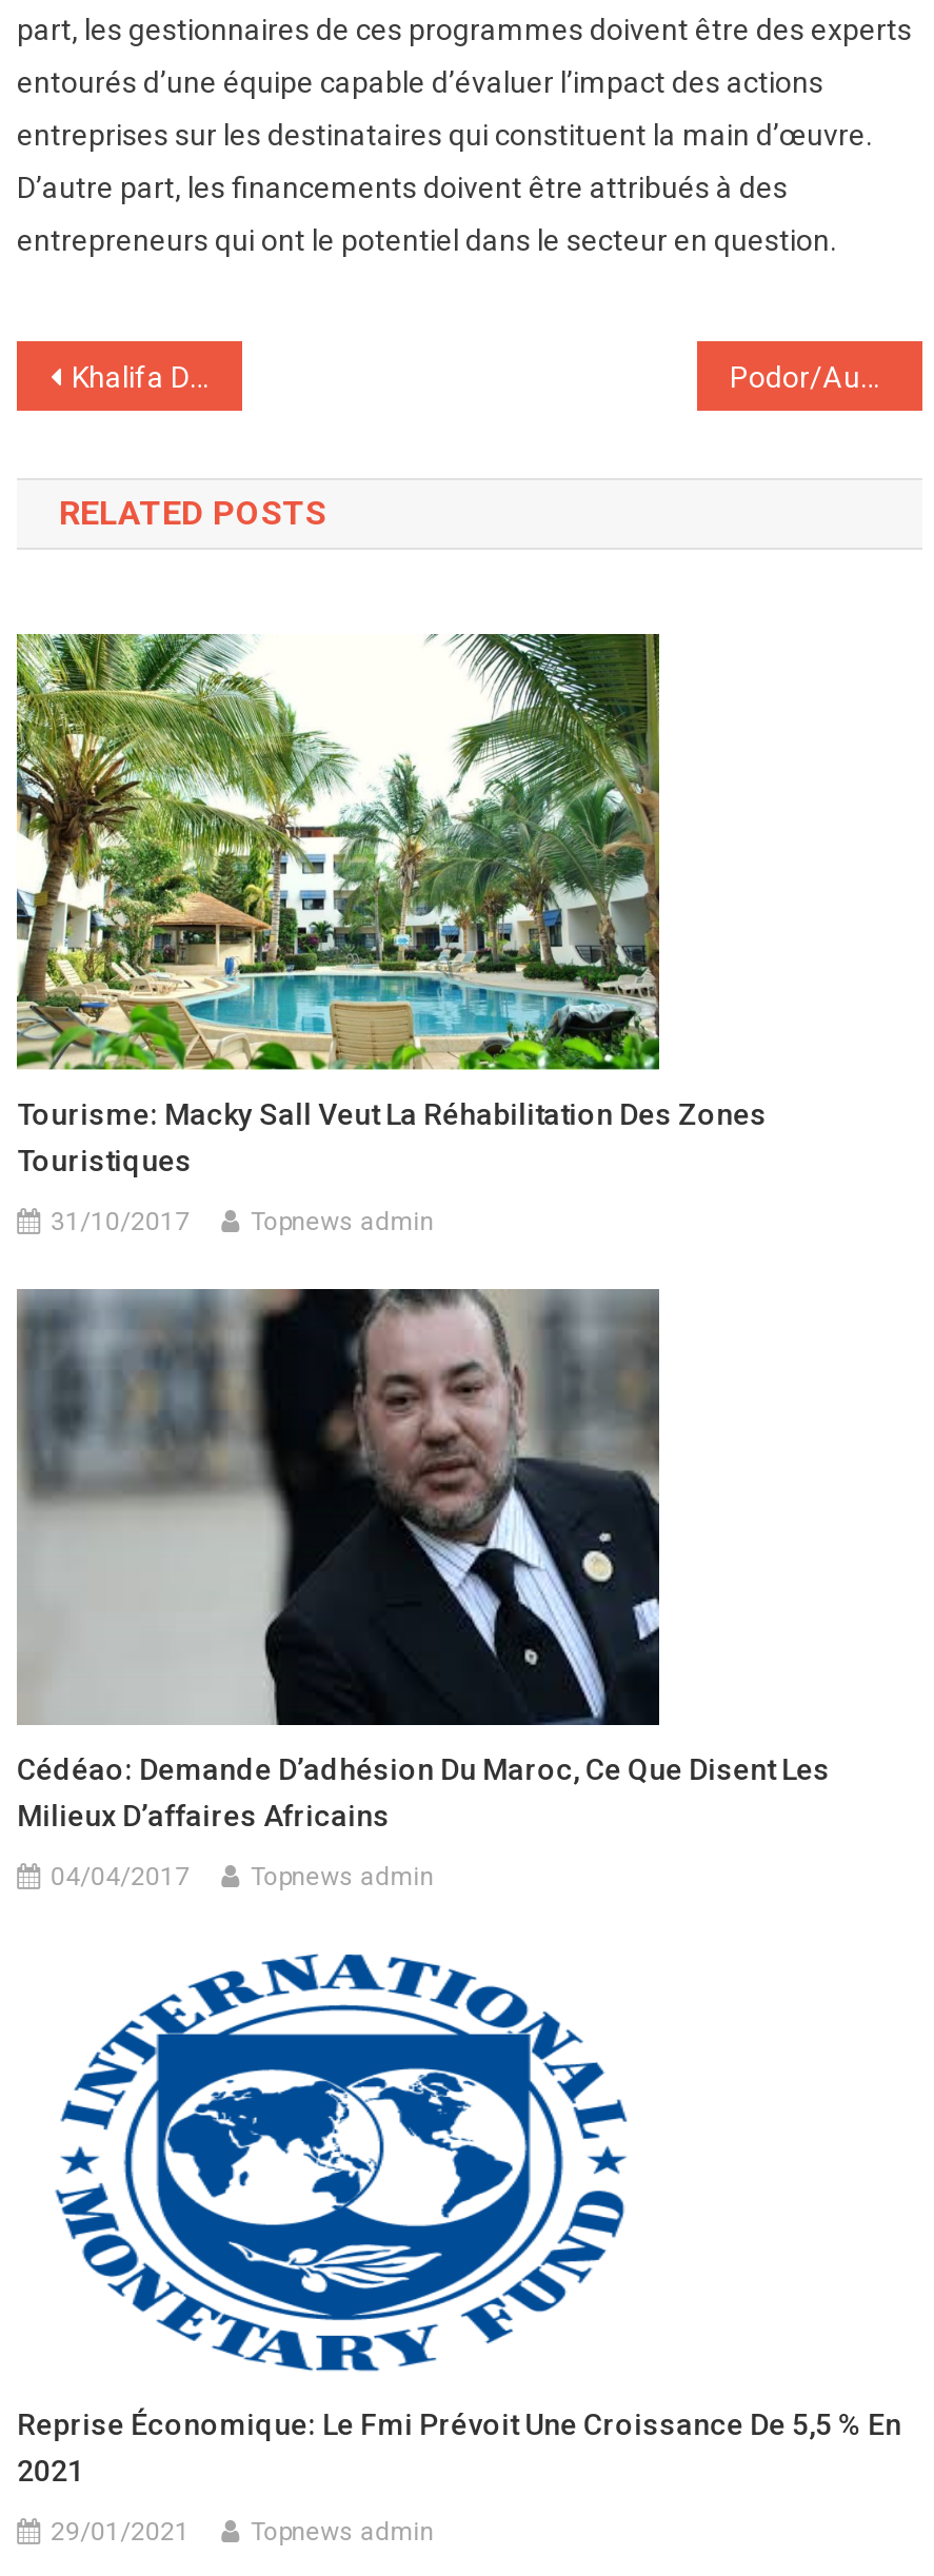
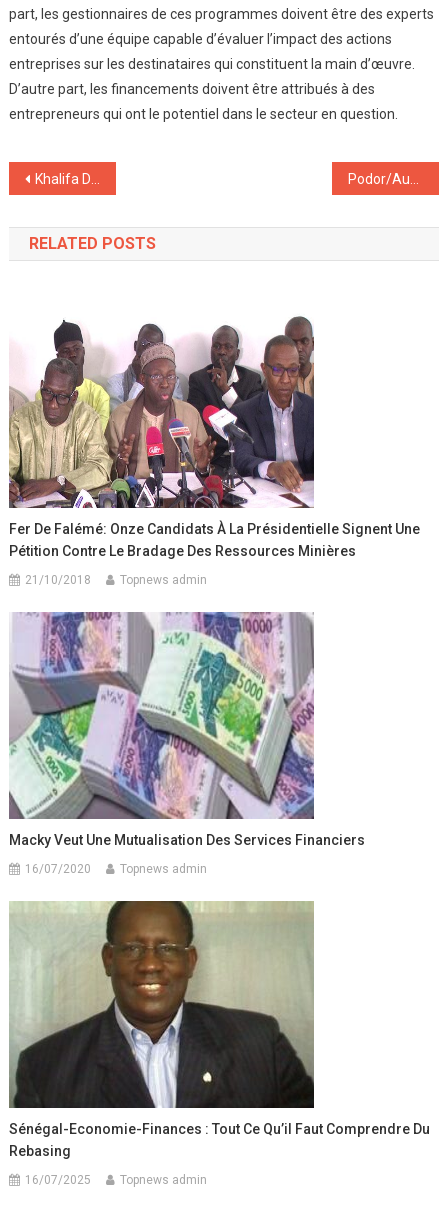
[15,632,767,1177] [image] | Tourisme: Macky Sall Veut La Réhabilitation Des Zones | Touristiques -> [8,301,420,559] [image] | Fer De Falémé: Onze Candidats À La Présidentielle Signent Une | Pétition Contre Le Bradage Des Ressources Minières
[51,1206,190,1236] 31/10/2017 -> [25,573,91,587] 21/10/2018
[17,1287,830,1832] [image] | Cédéao: Demande D’adhésion Du Maroc, Ce Que Disent Les | Milieux D’affaires Africains -> [9,611,365,848] [image] | Macky Veut Une Mutualisation Des Services Financiers
[51,1861,190,1891] 04/04/2017 -> [25,862,91,876] 16/07/2020
[17,1944,902,2487] [image] | Reprise Économique: Le Fmi Prévoit Une Croissance De 5,5 % En | 2021 -> [8,900,430,1159] [image] | Sénégal-Economie-Finances : Tout Ce Qu’il Faut Comprendre Du | Rebasing
[51,2516,190,2546] 29/01/2021 -> [25,1173,91,1187] 16/07/2025

